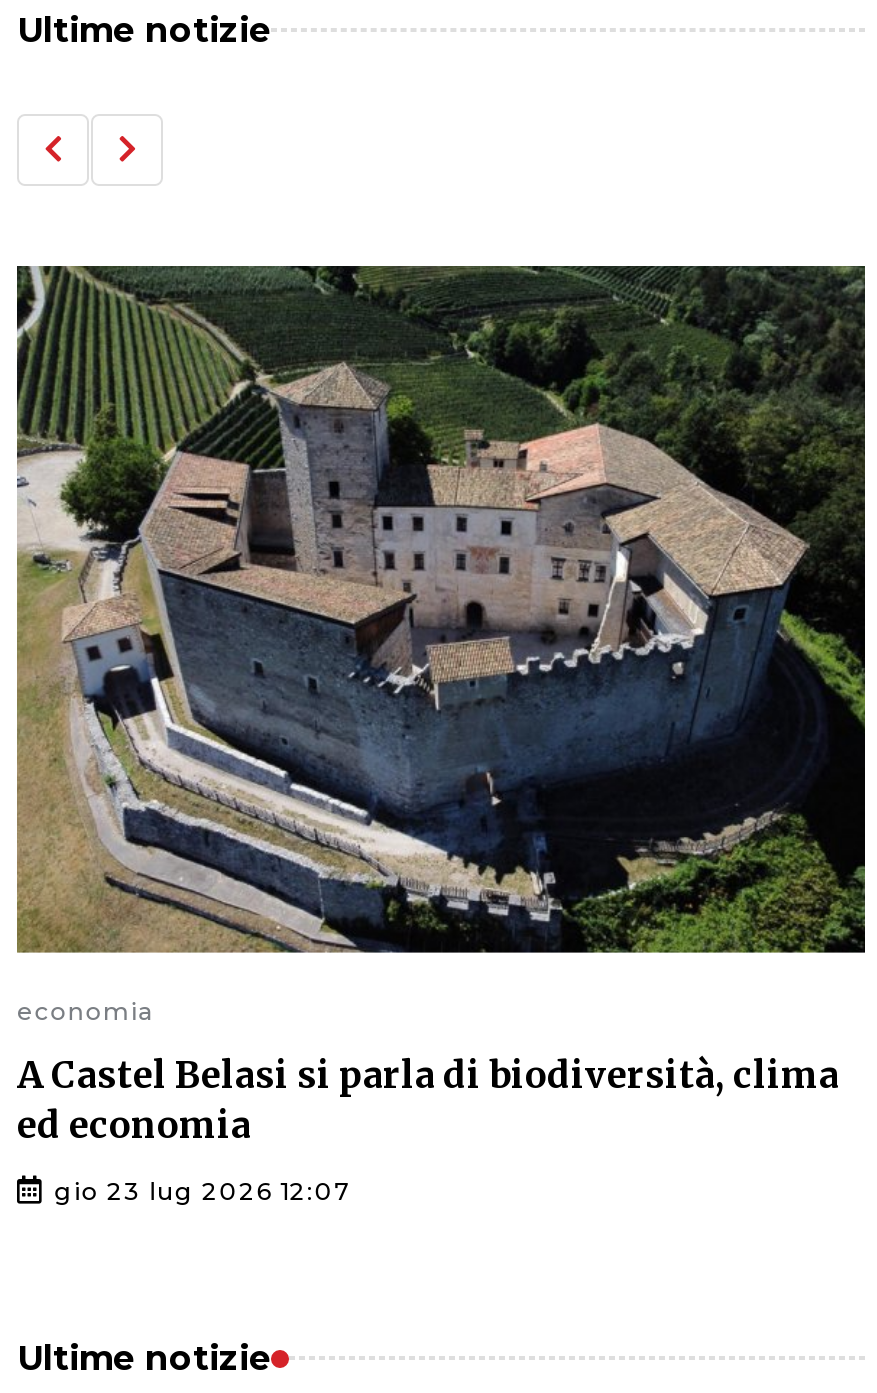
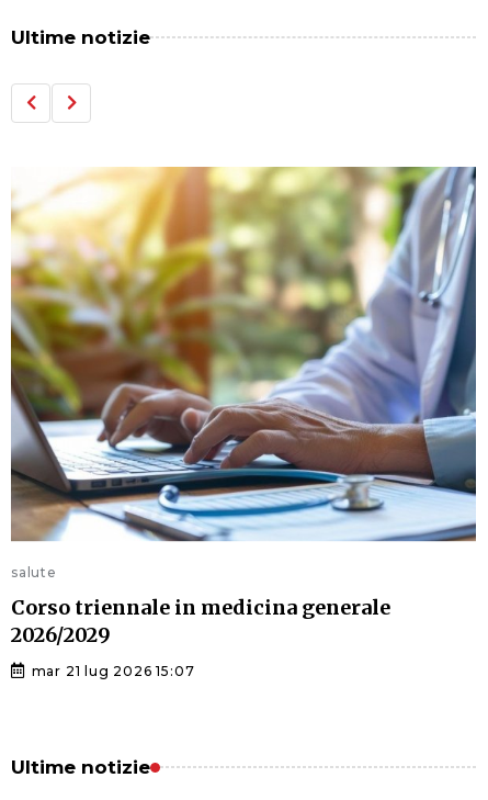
[15,264,867,1026] [image] | economia -> [10,166,477,581] [image] | salute
[17,1052,839,1148] A Castel Belasi si parla di biodiversità, clima | ed economia -> [11,595,390,648] Corso triennale in medicina generale | 2026/2029
[47,1176,352,1206] gio 23 lug 2026 12:07 -> [27,663,195,679] mar 21 lug 2026 15:07

